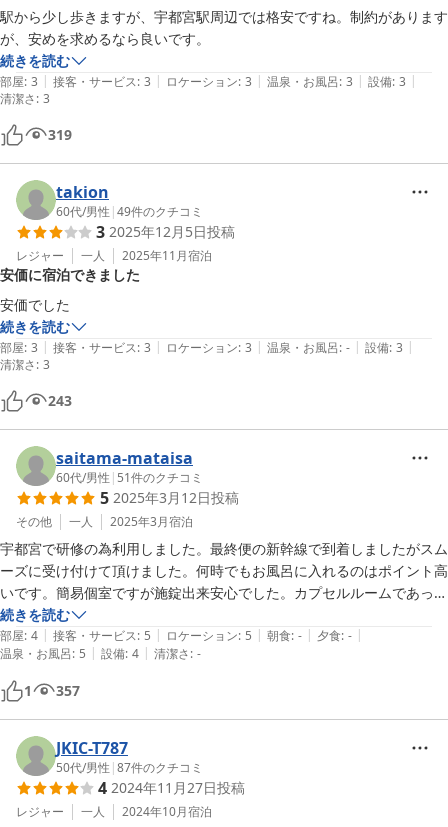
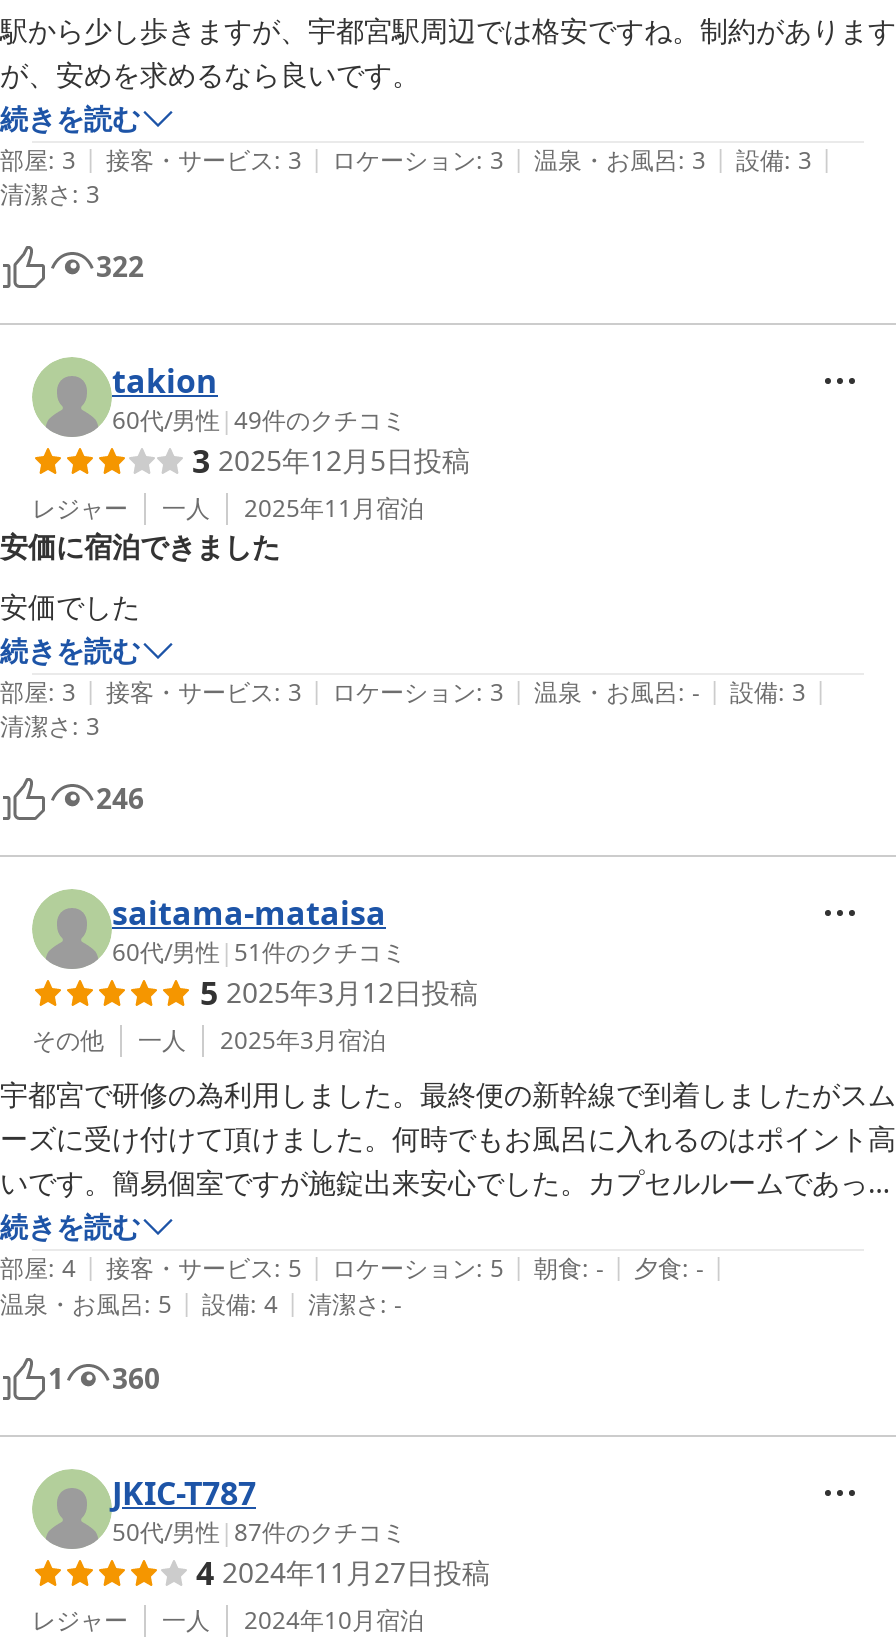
[48,125,72,144] 319 -> [96,247,144,285] 322
[48,391,72,410] 243 -> [96,779,144,817] 246
[24,681,80,700] 1 357 -> [48,1359,160,1397] 1 360

